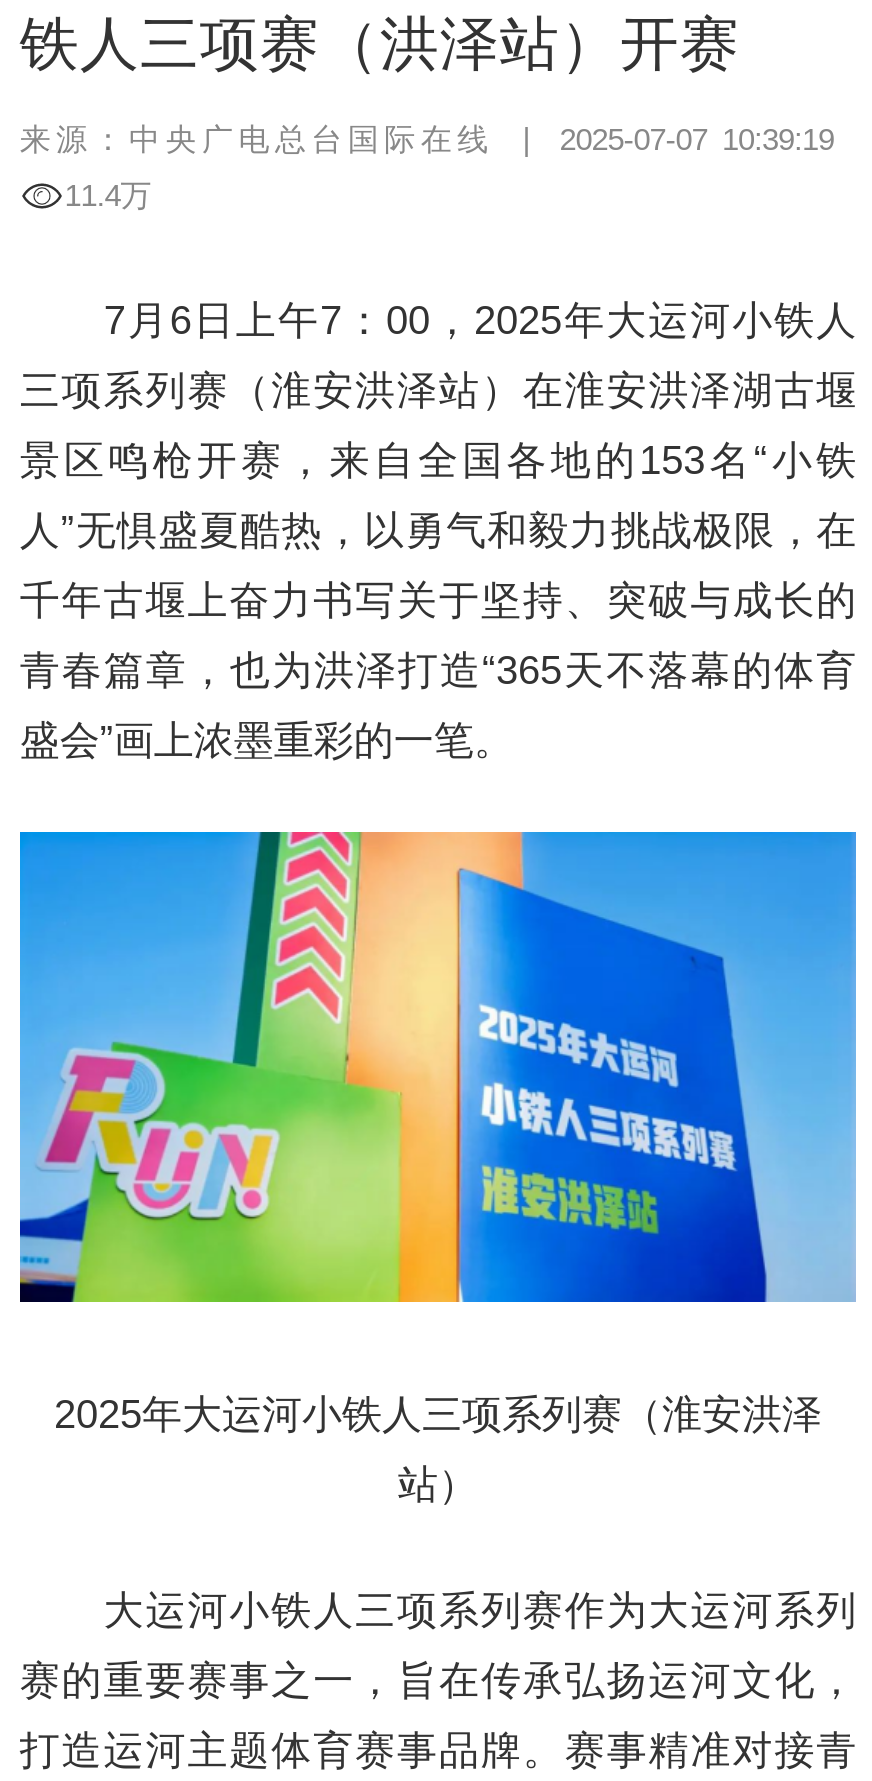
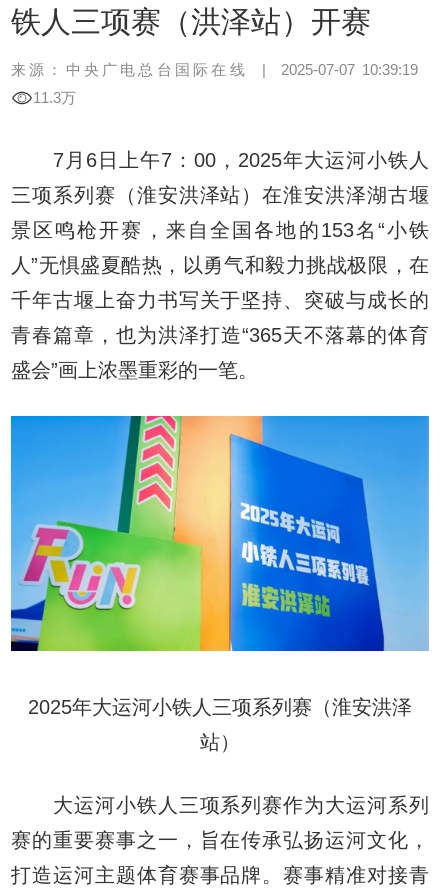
[64,177,150,211] 11.4万 -> [33,89,76,106] 11.3万

